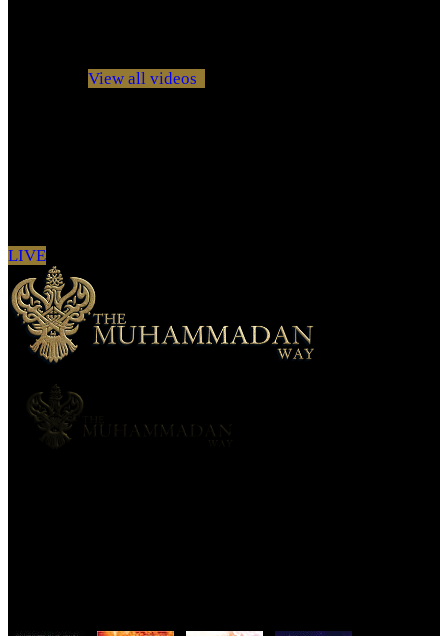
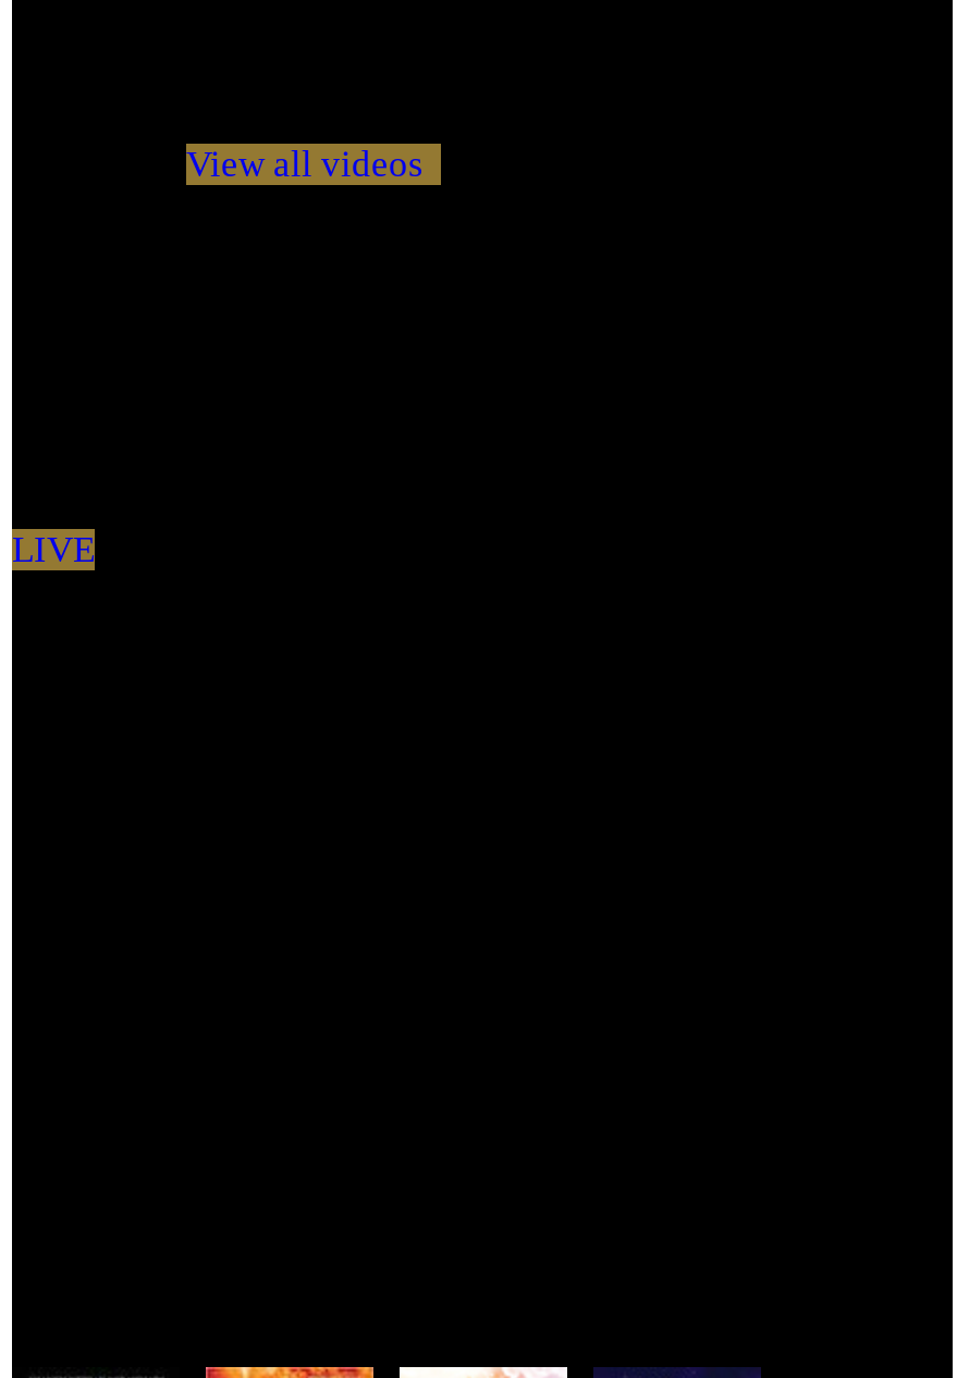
[11,266,314,363] [image] -> none

